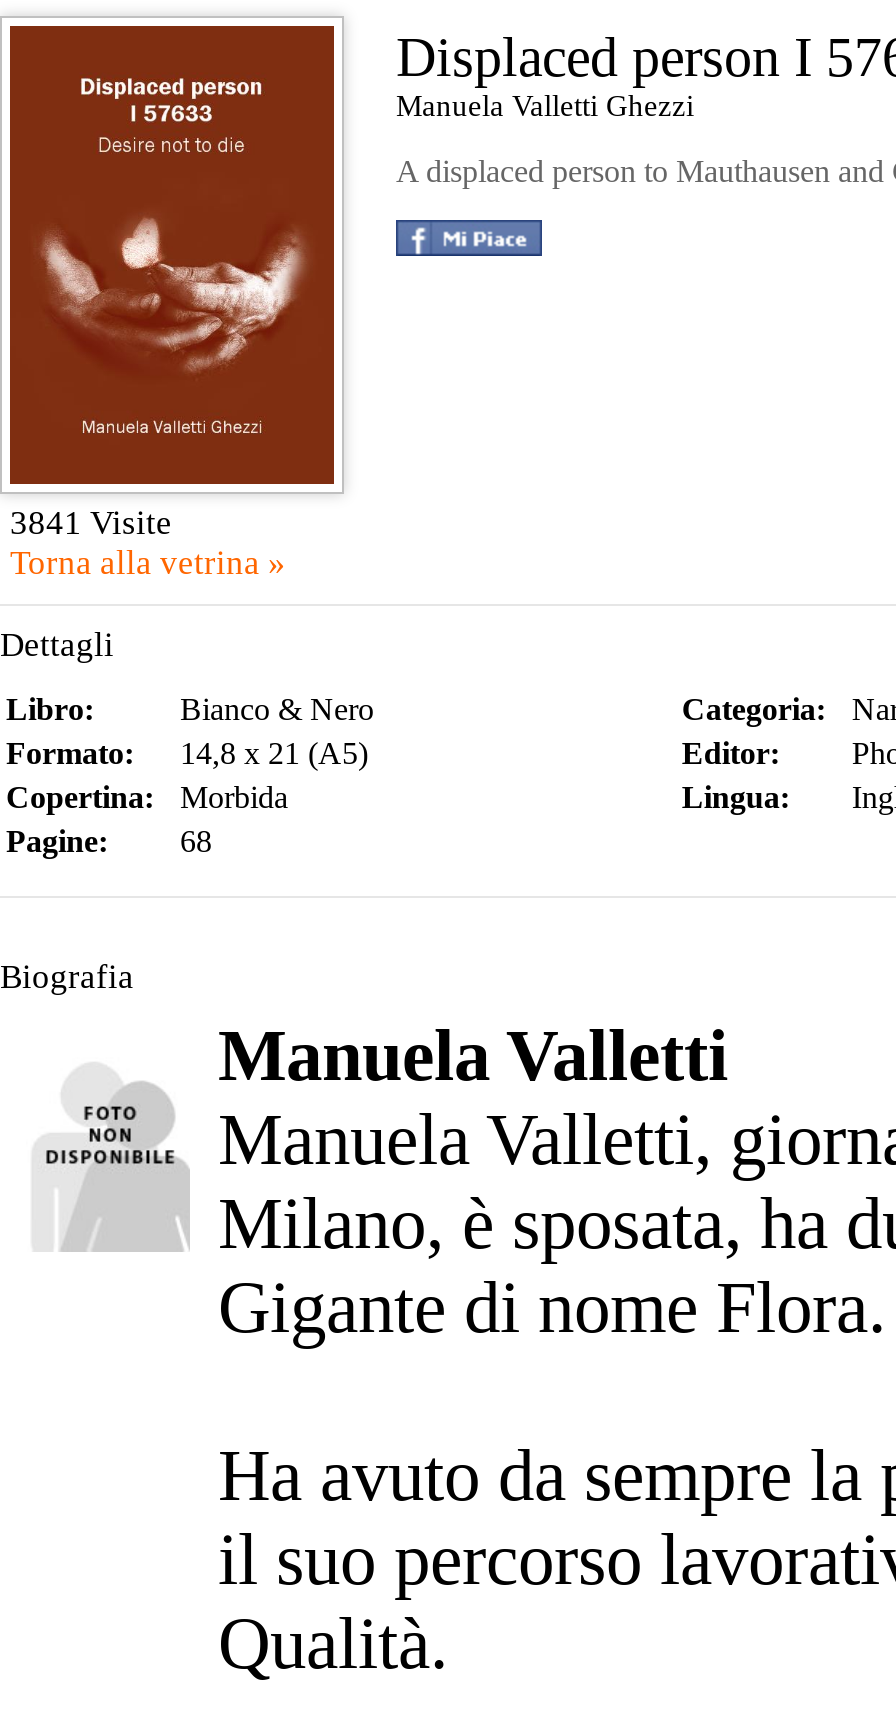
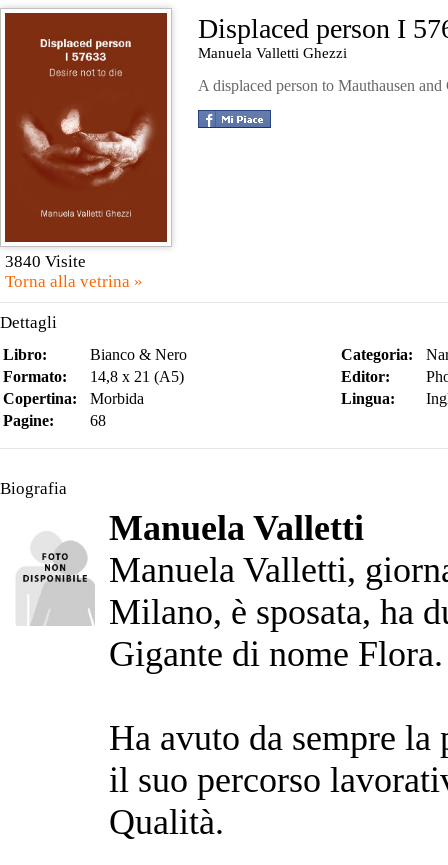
[10,504,172,542] 3841 Visite -> [5,252,86,271] 3840 Visite

